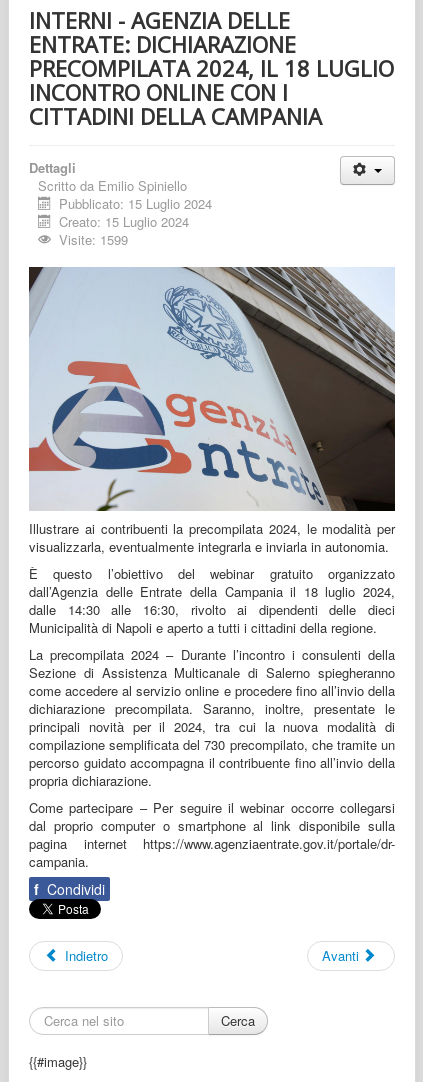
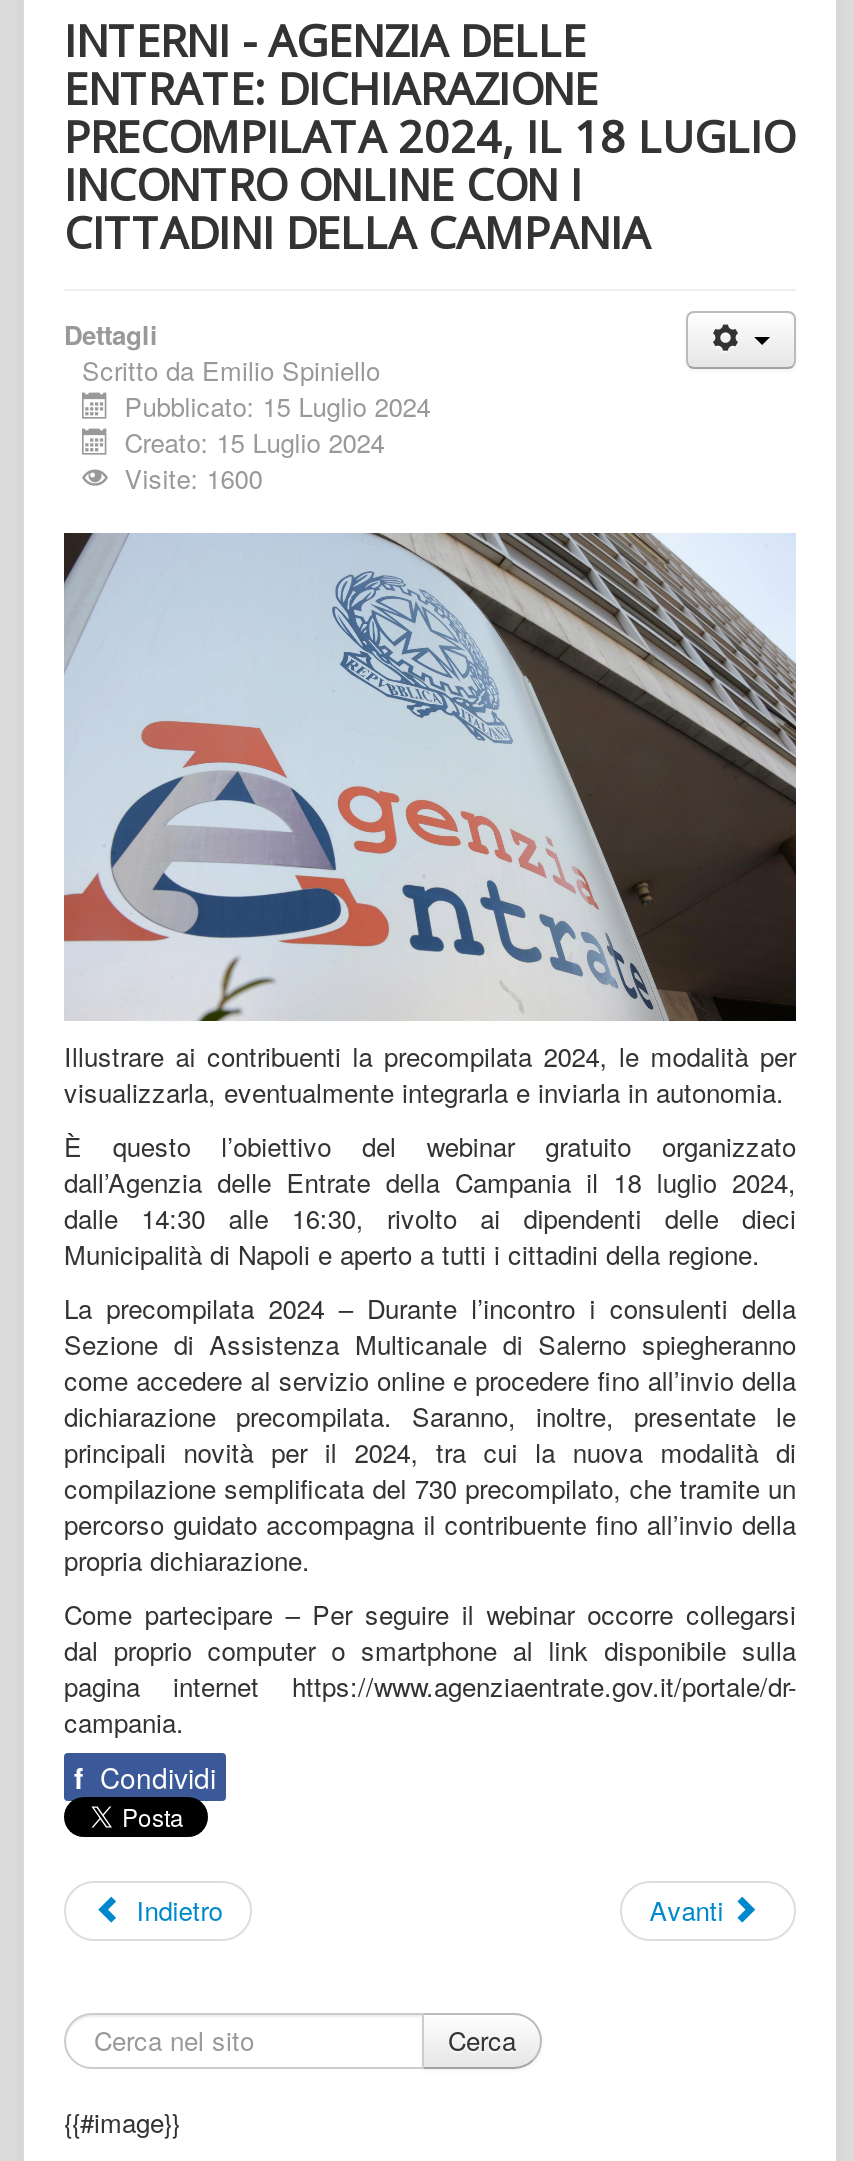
[59,230,128,249] Visite: 1599 -> [124,459,262,497] Visite: 1600

